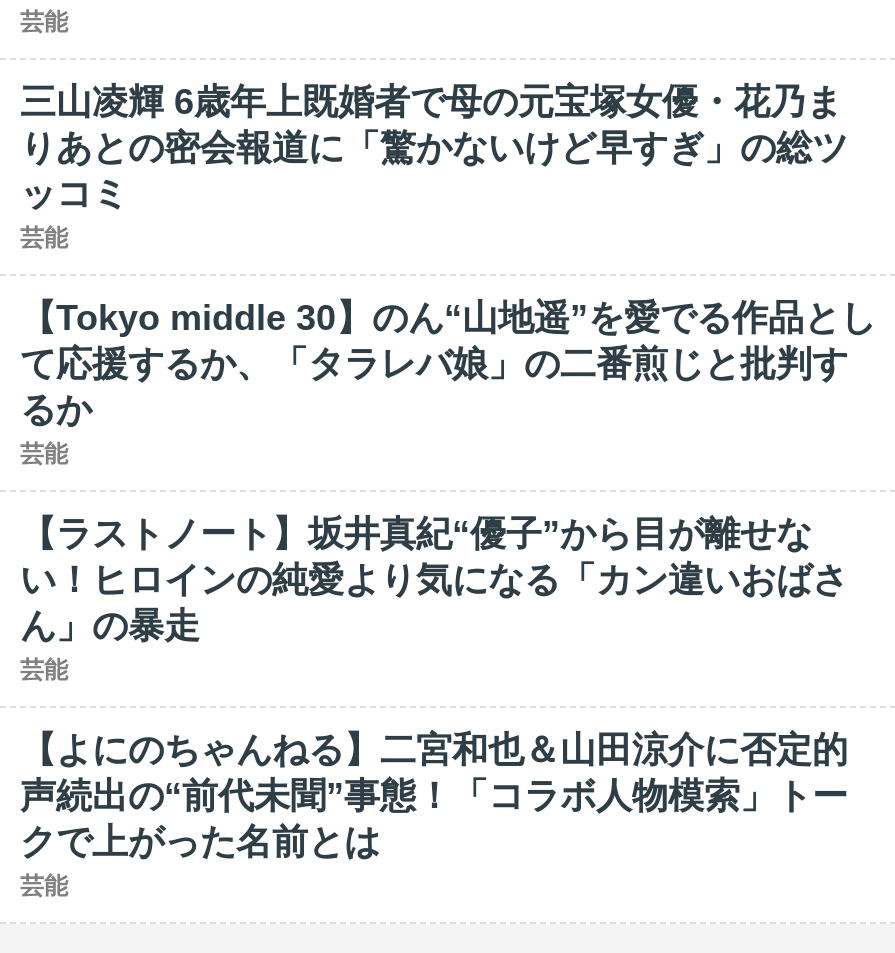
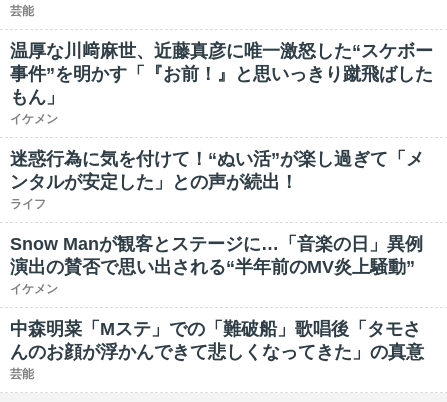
[20,82,848,252] 三山凌輝 6歳年上既婚者で母の元宝塚女優・花乃ま | りあとの密会報道に「驚かないけど早すぎ」の総ツ | ッコミ | 芸能 -> [10,41,433,126] 温厚な川﨑麻世、近藤真彦に唯一激怒した“スケボー | 事件”を明かす「『お前！』と思いっきり蹴飛ばした | もん」 | イケメン
[20,298,876,468] 【Tokyo middle 30】のん“山地遥”を愛でる作品とし | て応援するか、「タラレバ娘」の二番煎じと批判す | るか | 芸能 -> [10,149,424,211] 迷惑行為に気を付けて！“ぬい活”が楽し過ぎて「メ | ンタルが安定した」との声が続出！ | ライフ
[20,514,848,684] 【ラストノート】坂井真紀“優子”から目が離せな | い！ヒロインの純愛より気になる「カン違いおばさ | ん」の暴走 | 芸能 -> [10,234,423,296] Snow Manが観客とステージに…「音楽の日」異例 | 演出の賛否で思い出される“半年前のMV炎上騒動” | イケメン
[20,730,848,862] 【よにのちゃんねる】二宮和也＆山田涼介に否定的 | 声続出の“前代未聞”事態！「コラボ人物模索」トー | クで上がった名前とは -> [10,319,424,362] 中森明菜「Mステ」での「難破船」歌唱後「タモさ | んのお顔が浮かんできて悲しくなってきた」の真意

